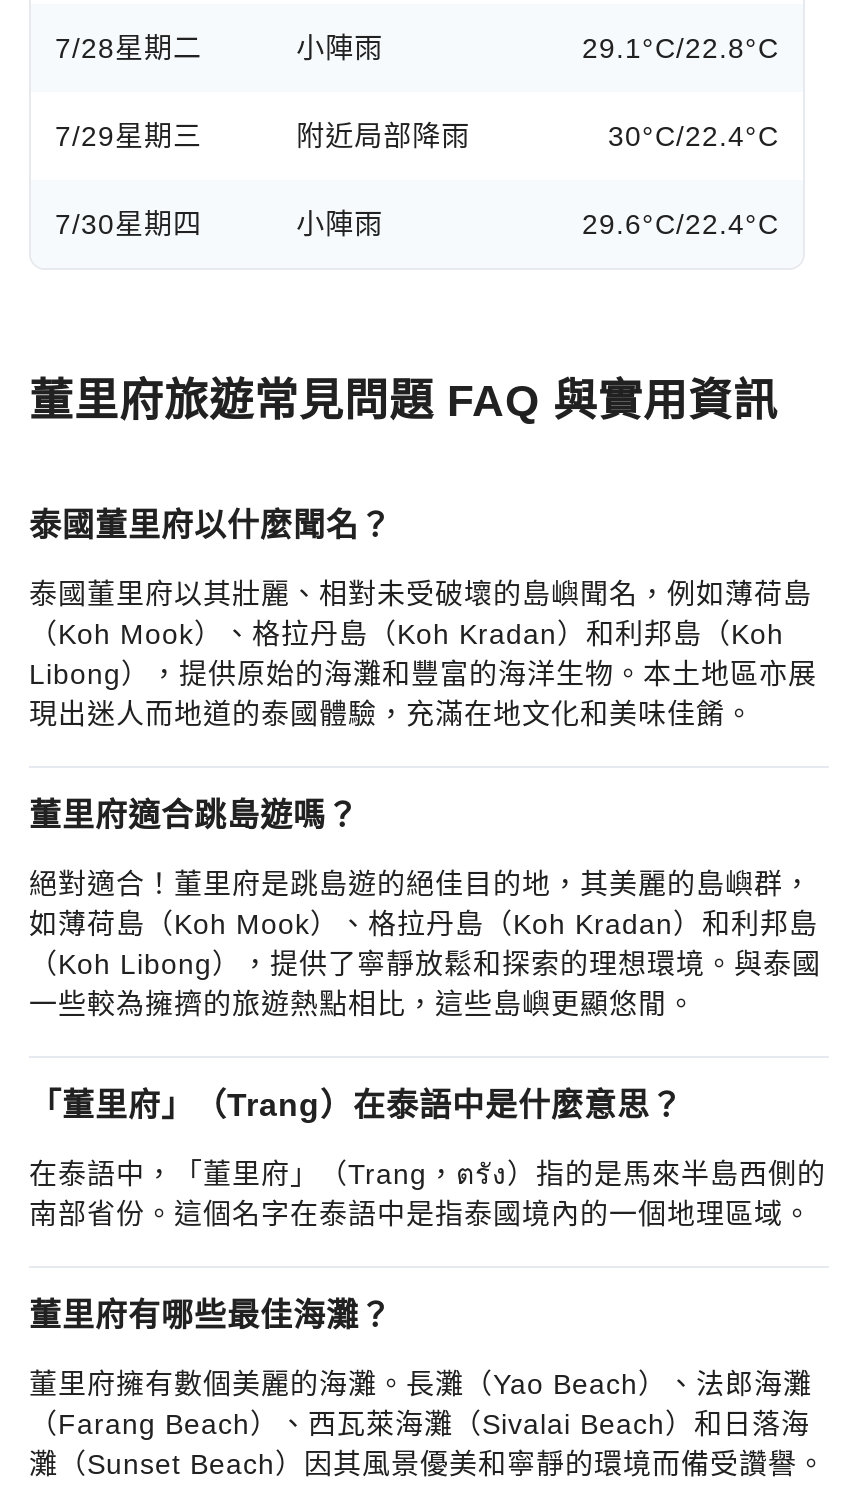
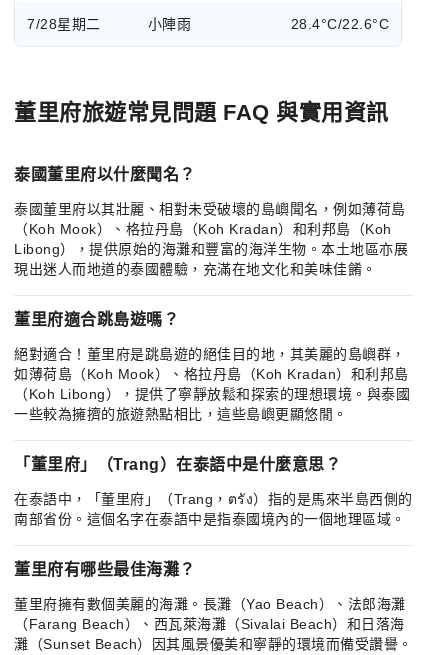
[55,32,779,240] 29.1°C/22.8°C | 7/29星期三 | 附近局部降雨 | 30°C/22.4°C | 7/30星期四 | 小陣雨 | 29.6°C/22.4°C -> [290,16,389,32] 28.4°C/22.6°C

